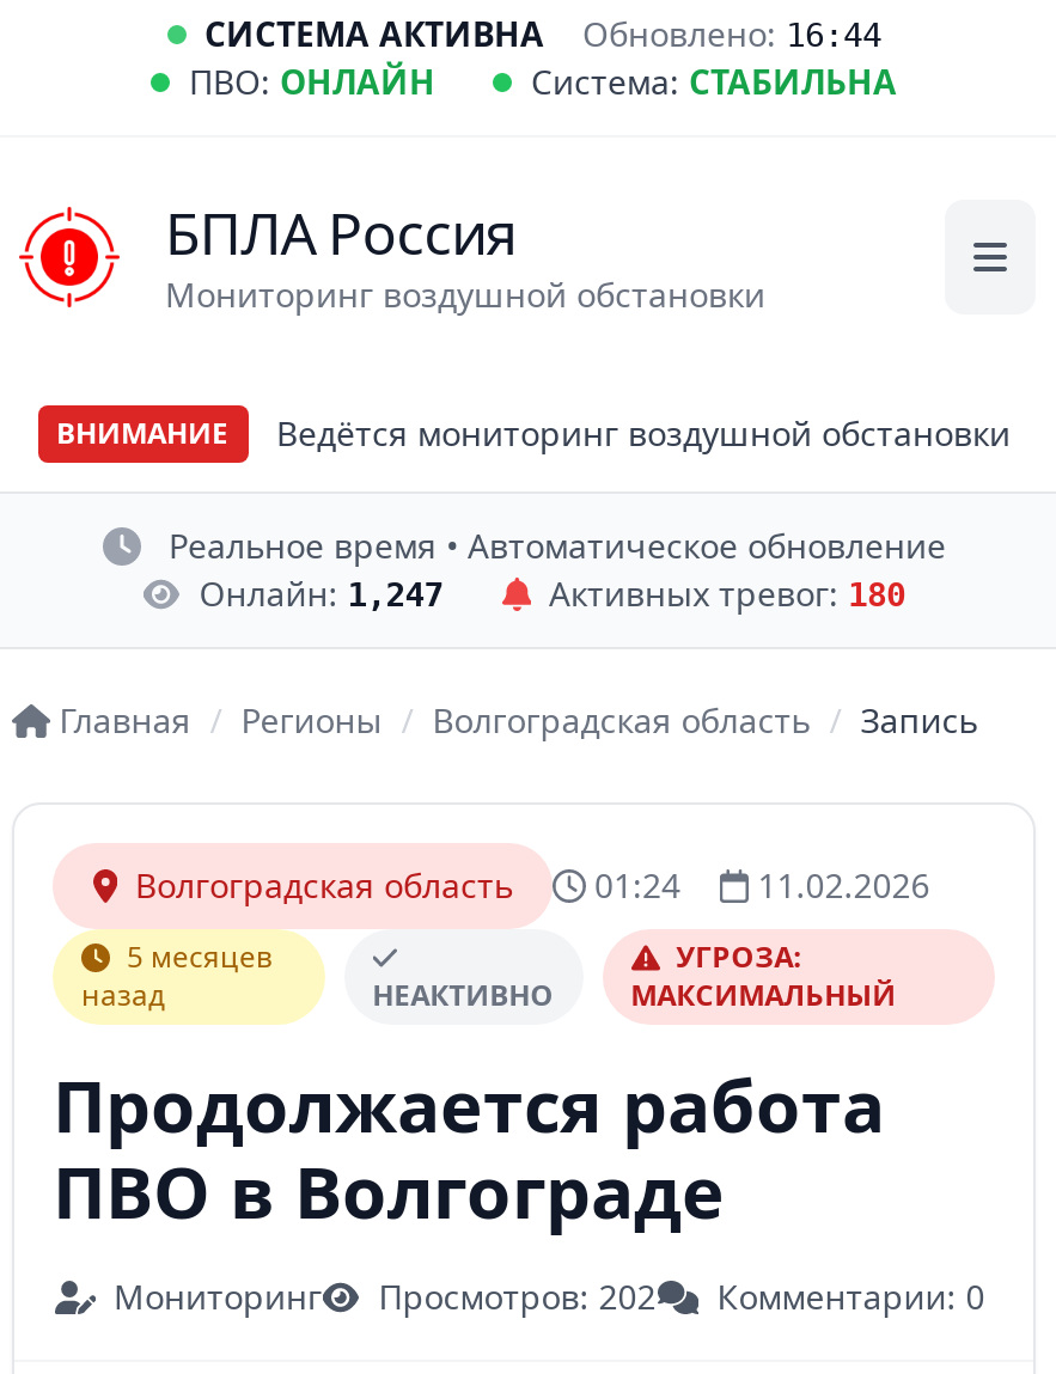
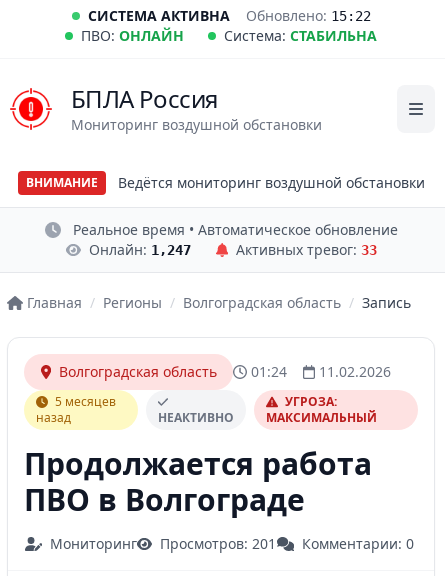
[205,11,881,56] СИСТЕМА АКТИВНА Обновлено: 16:44 -> [87,6,370,25] СИСТЕМА АКТИВНА Обновлено: 15:22
[549,570,905,616] Активных тревог: 180 -> [235,240,376,259] Активных тревог: 33
[114,1274,985,1319] Мониторинг Просмотров: 202 Комментарии: 0 -> [49,534,414,553] Мониторинг Просмотров: 201 Комментарии: 0

